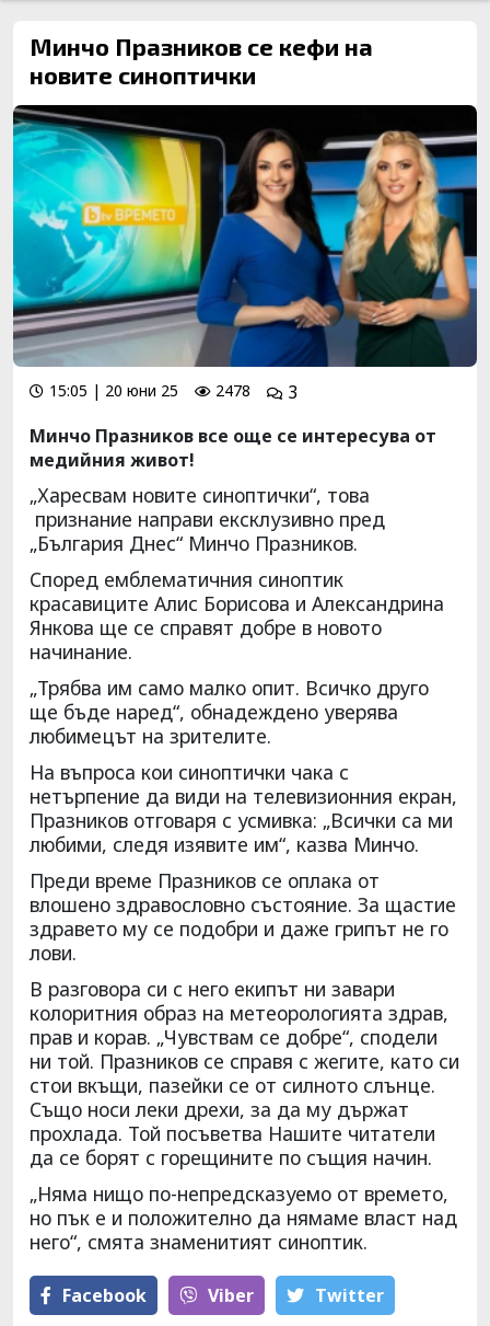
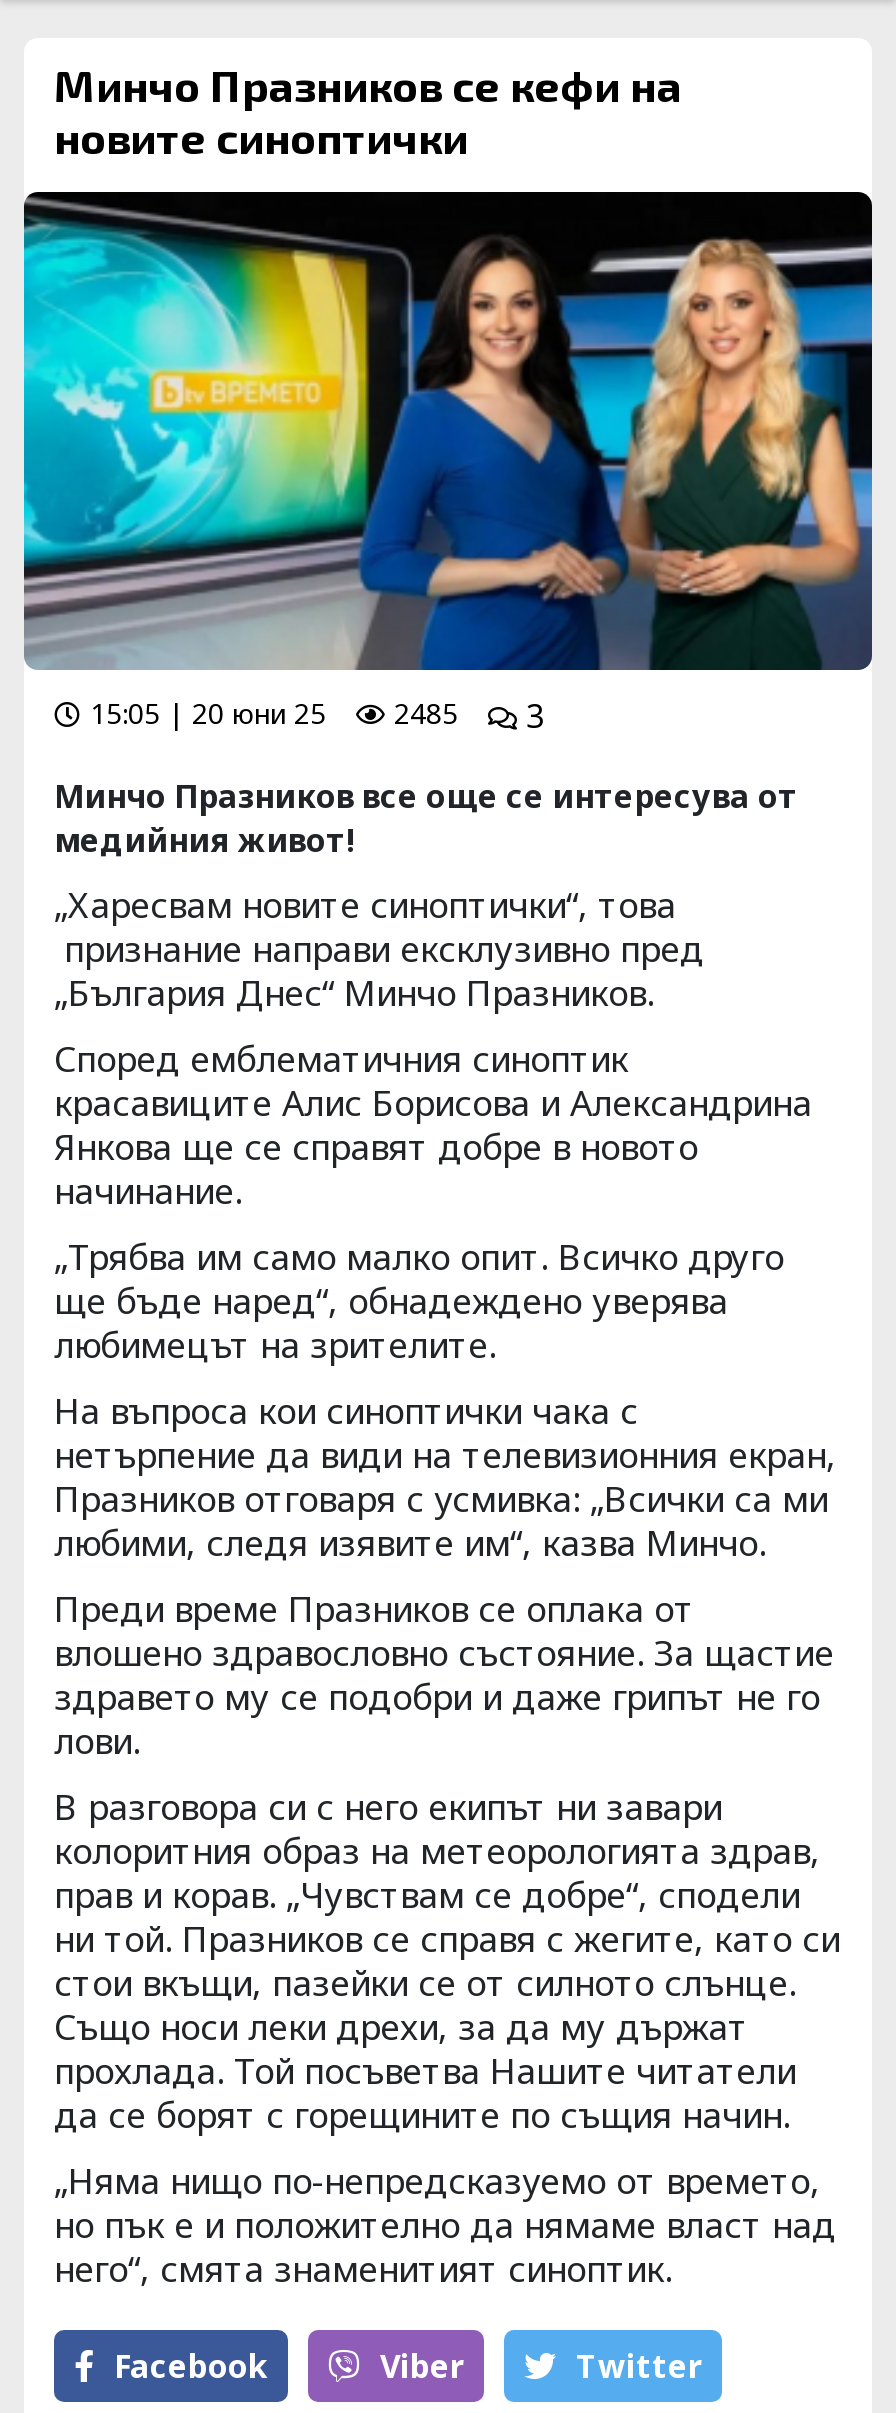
[215,379,250,400] 2478 -> [394,693,458,731] 2485

